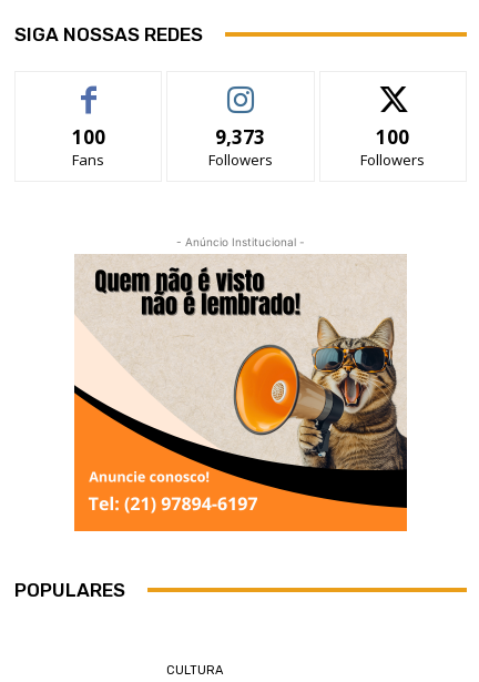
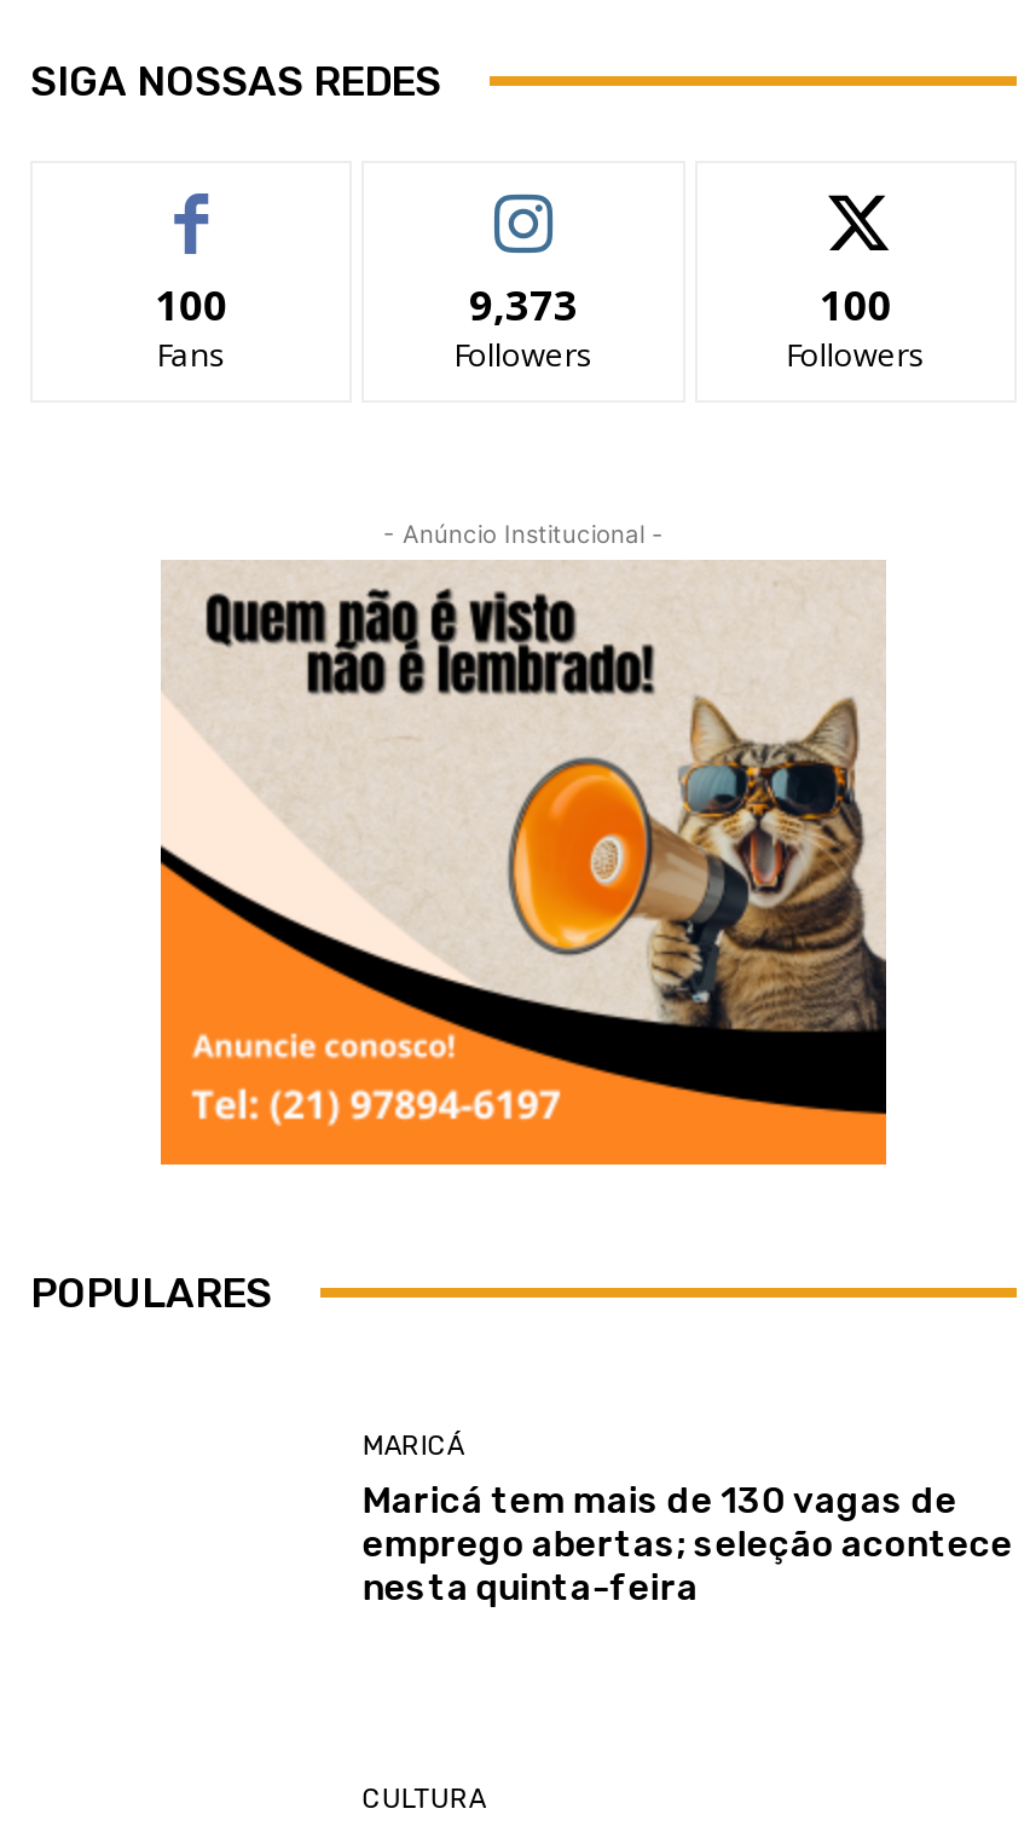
none -> [362,1429,1013,1608] MARICÁ | Maricá tem mais de 130 vagas de | emprego abertas; seleção acontece | nesta quinta-feira

